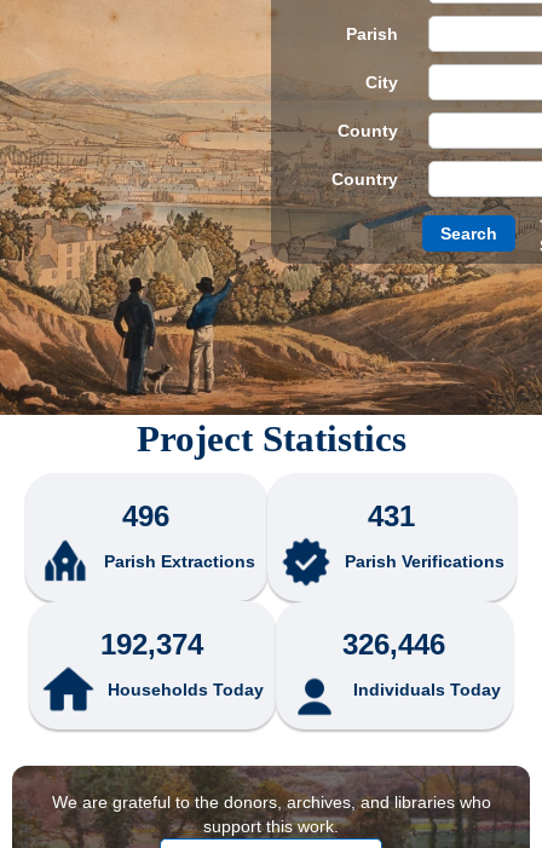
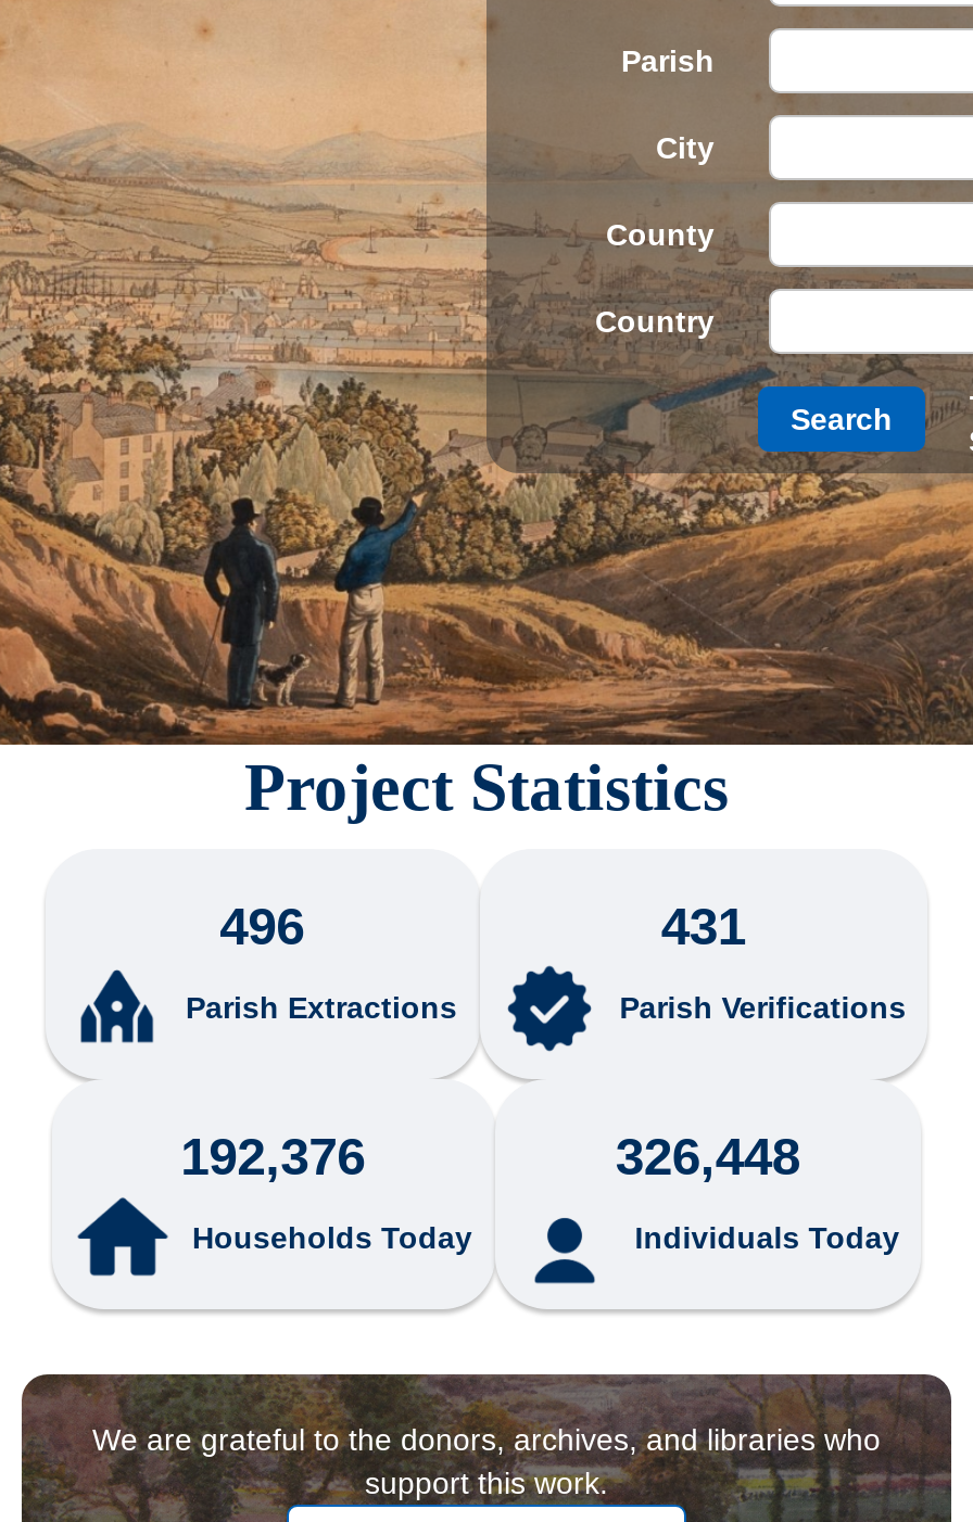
[101,628,203,660] 192,374 -> [180,1126,365,1185] 192,376
[343,628,446,660] 326,446 -> [616,1126,800,1185] 326,448

